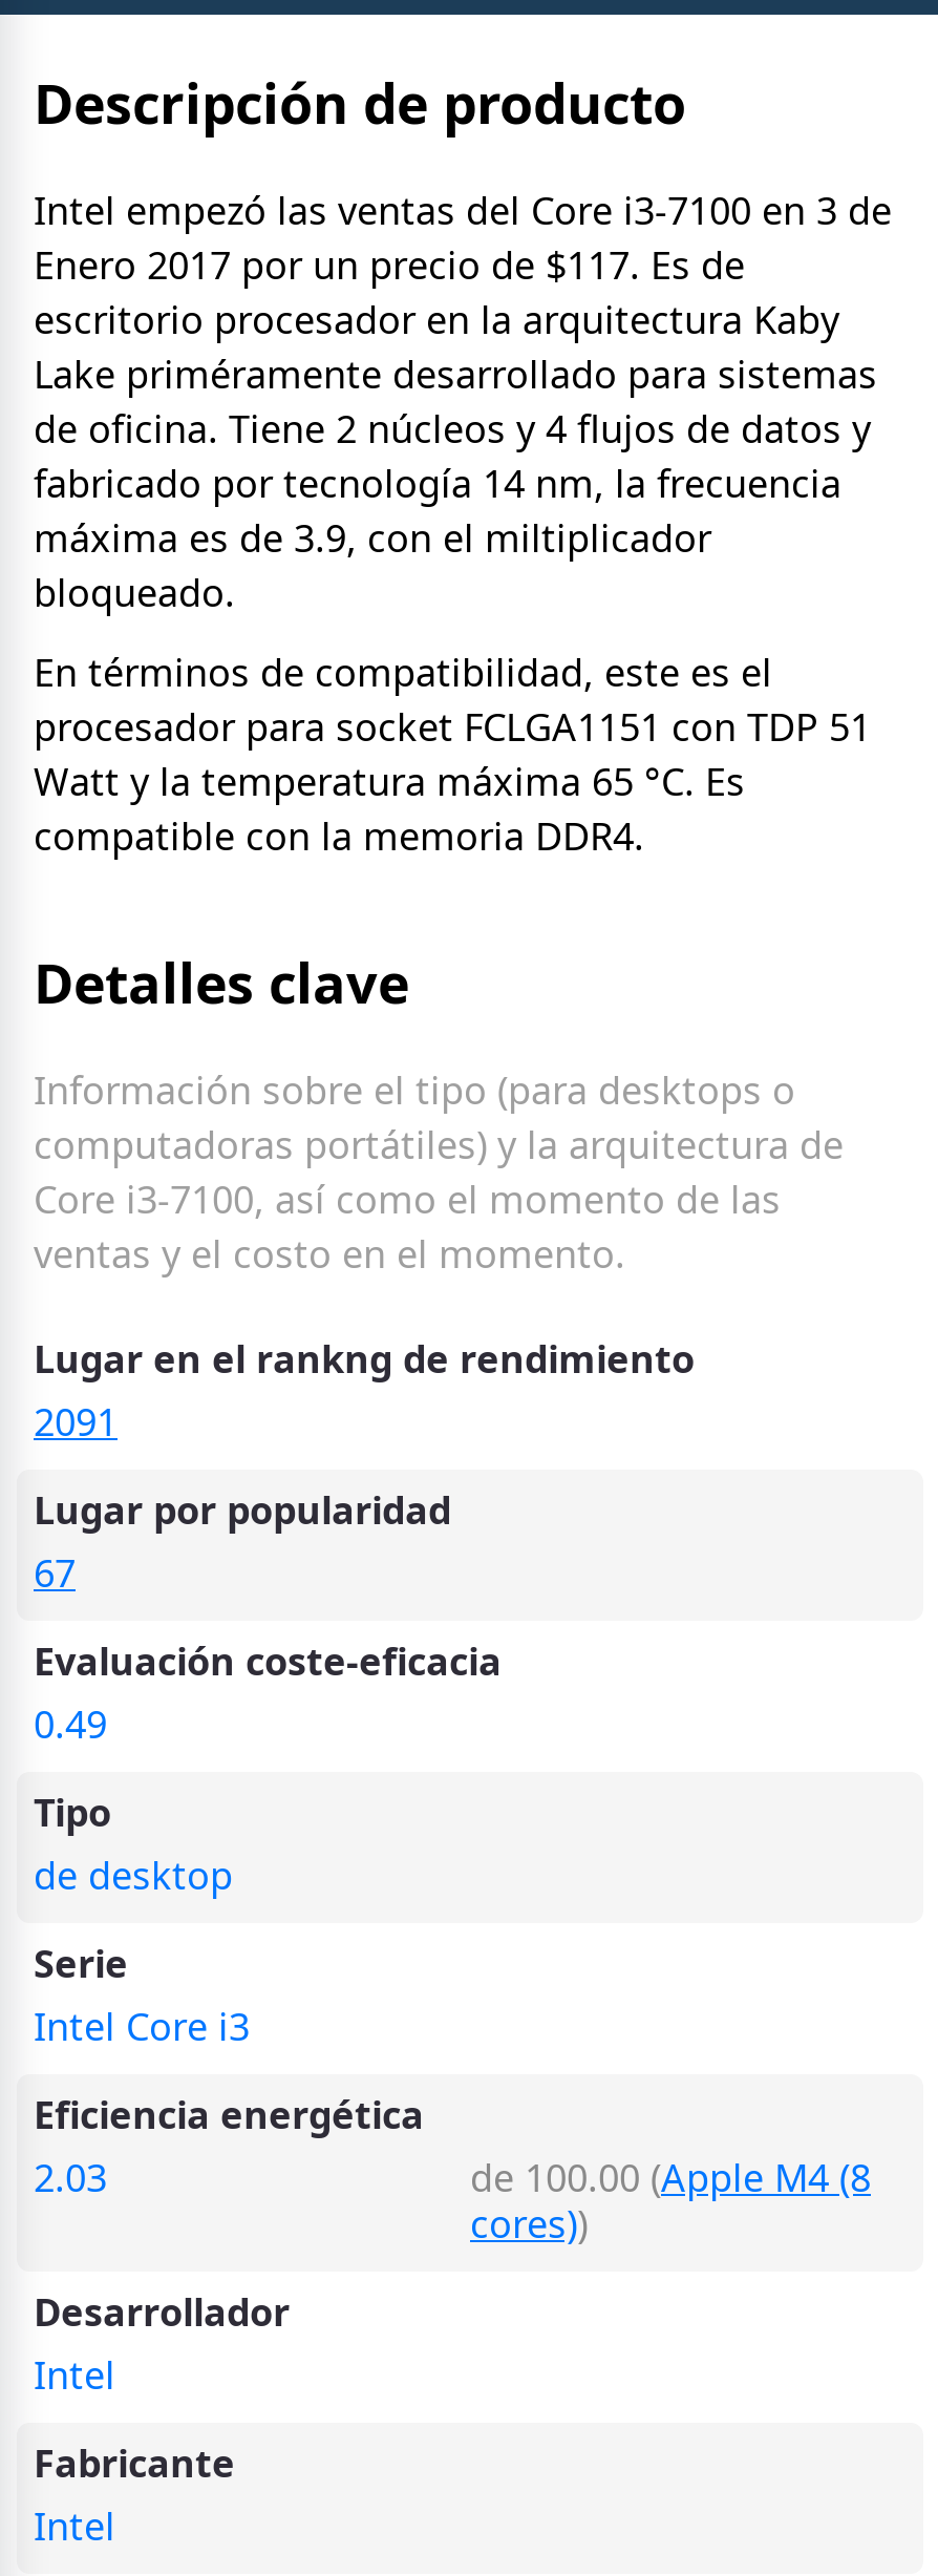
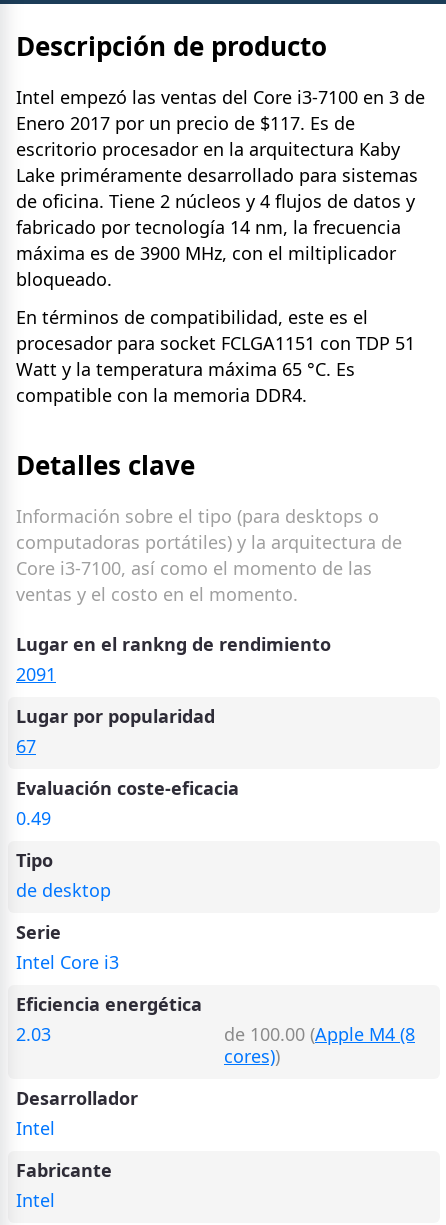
[34,512,711,563] máxima es de 3.9, con el miltiplicador -> [16,241,396,265] máxima es de 3900 MHz, con el miltiplicador

